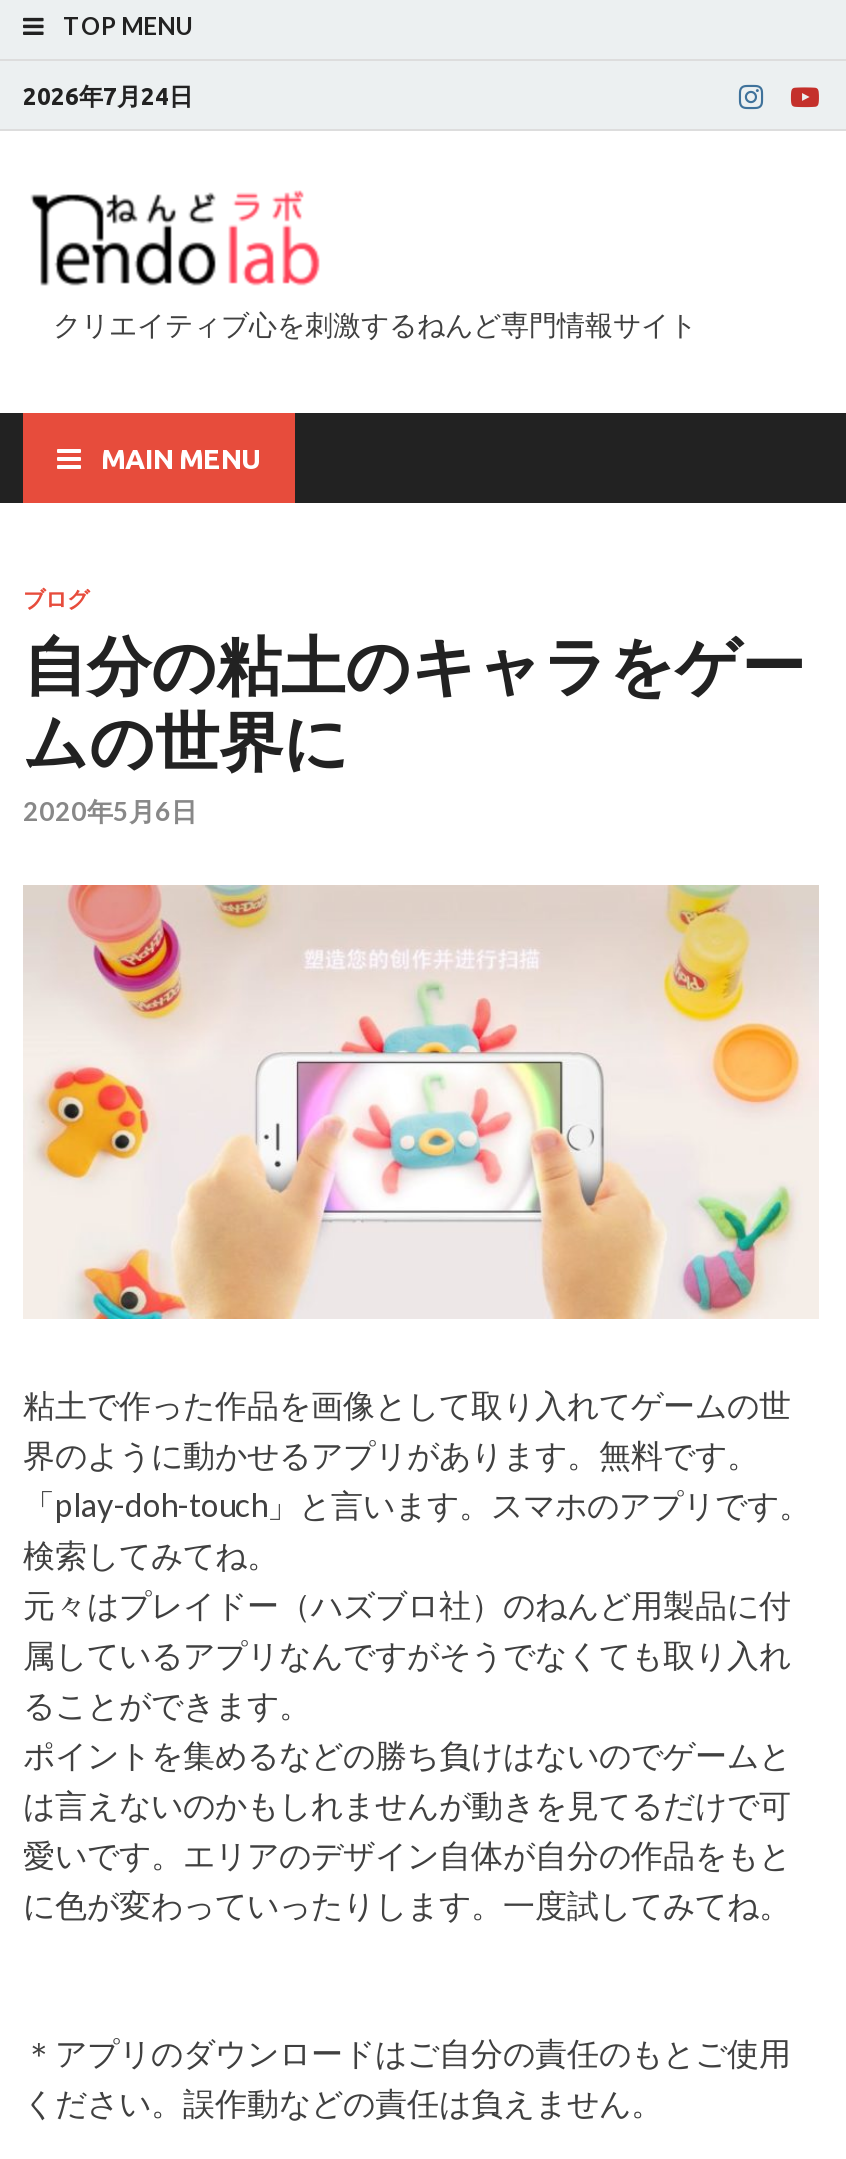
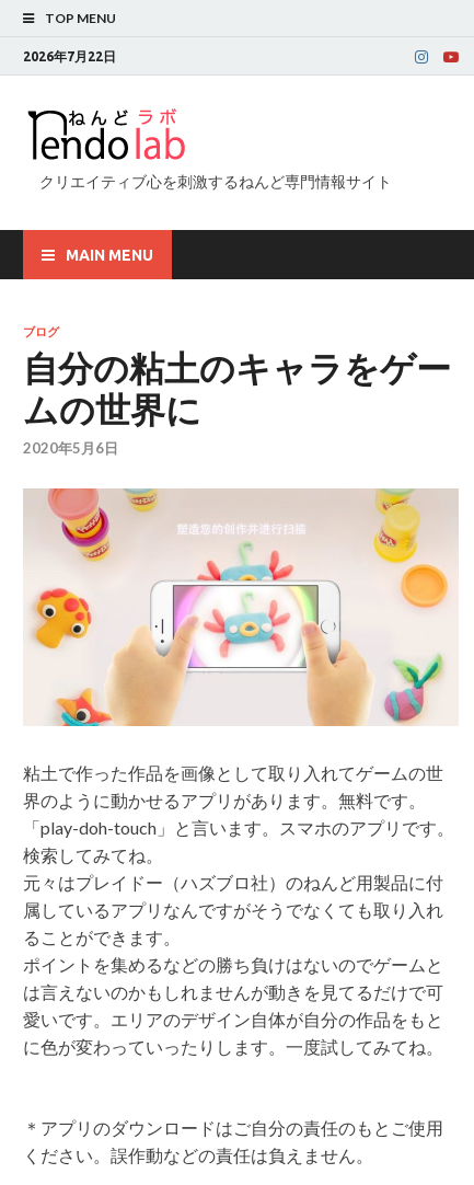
[23,82,193,108] 2026年7月24日 -> [23,49,116,63] 2026年7月22日

